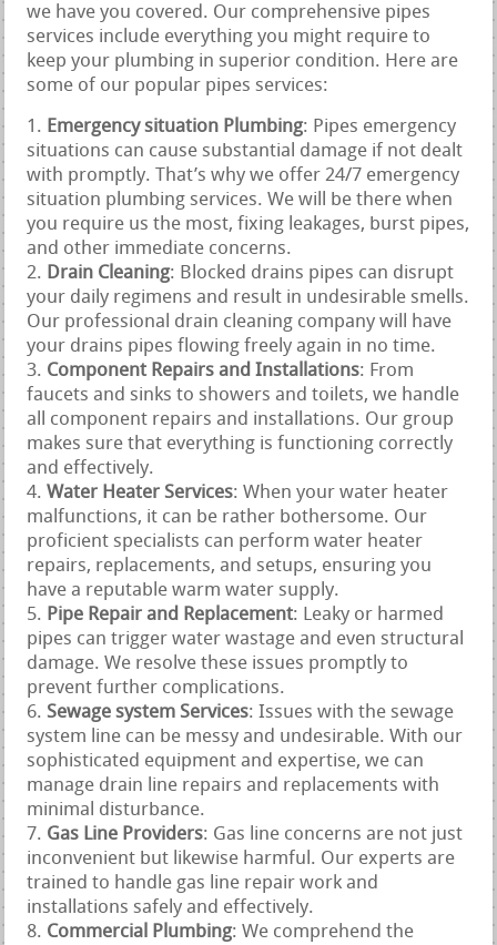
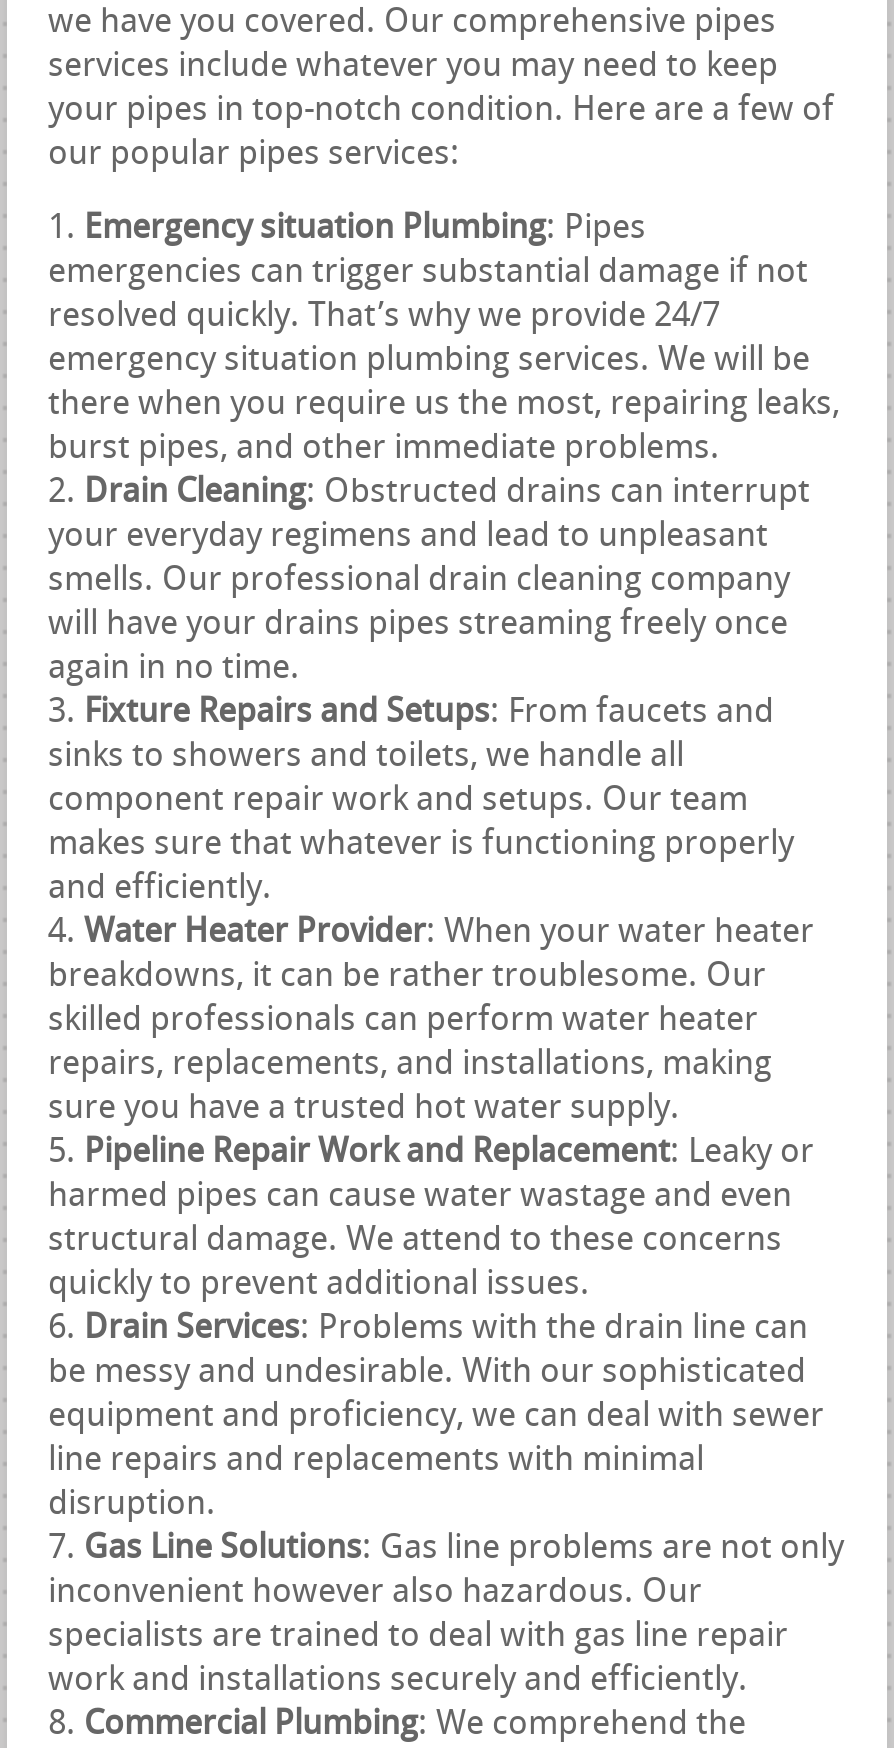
[27,27,459,95] services include everything you might require to | keep your plumbing in superior condition. Here are | some of our popular pipes services: -> [48,49,834,171] services include whatever you may need to keep | your pipes in top-notch condition. Here are a few of | our popular pipes services:
[27,117,470,917] Emergency situation Plumbing: Pipes emergency | situations can cause substantial damage if not dealt | with promptly. That’s why we offer 24/7 emergency | situation plumbing services. We will be there when | you require us the most, fixing leakages, burst pipes, | and other immediate concerns. | Drain Cleaning: Blocked drains pipes can disrupt | your daily regimens and result in undesirable smells. | Our professional drain cleaning company will have | your drains pipes flowing freely again in no time. | Component Repairs and Installations: From | faucets and sinks to showers and toilets, we handle | all component repairs and installations. Our group | makes sure that everything is functioning correctly | and effectively. | Water Heater Services: When your water heater | malfunctions, it can be rather bothersome. Our | proficient specialists can perform water heater | repairs, replacements, and setups, ensuring you | have a reputable warm water supply. | Pipe Repair and Replacement: Leaky or harmed | pipes can trigger water wastage and even structural | damage. We resolve these issues promptly to | prevent further complications. | Sewage system Services: Issues with the sewage | system line can be messy and undesirable. With our | sophisticated equipment and expertise, we can | manage drain line repairs and replacements with | minimal disturbance. | Gas Line Providers: Gas line concerns are not just | inconvenient but likewise harmful. Our experts are | trained to handle gas line repair work and | installations safely and effectively. -> [48,211,844,1697] Emergency situation Plumbing: Pipes | emergencies can trigger substantial damage if not | resolved quickly. That’s why we provide 24/7 | emergency situation plumbing services. We will be | there when you require us the most, repairing leaks, | burst pipes, and other immediate problems. | Drain Cleaning: Obstructed drains can interrupt | your everyday regimens and lead to unpleasant | smells. Our professional drain cleaning company | will have your drains pipes streaming freely once | again in no time. | Fixture Repairs and Setups: From faucets and | sinks to showers and toilets, we handle all | component repair work and setups. Our team | makes sure that whatever is functioning properly | and efficiently. | Water Heater Provider: When your water heater | breakdowns, it can be rather troublesome. Our | skilled professionals can perform water heater | repairs, replacements, and installations, making | sure you have a trusted hot water supply. | Pipeline Repair Work and Replacement: Leaky or | harmed pipes can cause water wastage and even | structural damage. We attend to these concerns | quickly to prevent additional issues. | Drain Services: Problems with the drain line can | be messy and undesirable. With our sophisticated | equipment and proficiency, we can deal with sewer | line repairs and replacements with minimal | disruption. | Gas Line Solutions: Gas line problems are not only | inconvenient however also hazardous. Our | specialists are trained to deal with gas line repair | work and installations securely and efficiently.

